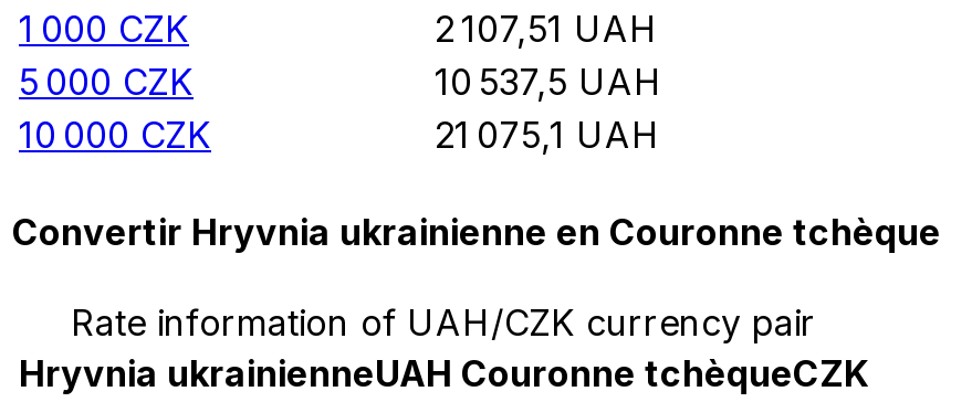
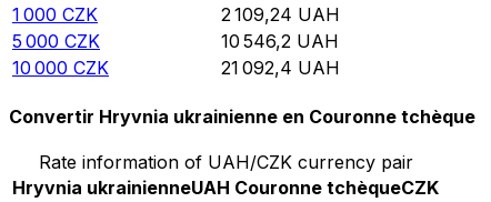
[435,6,658,50] 2 107,51 UAH -> [221,3,340,25] 2 109,24 UAH
[435,59,662,103] 10 537,5 UAH -> [221,30,339,52] 10 546,2 UAH
[435,112,660,156] 21 075,1 UAH -> [221,56,340,79] 21 092,4 UAH

